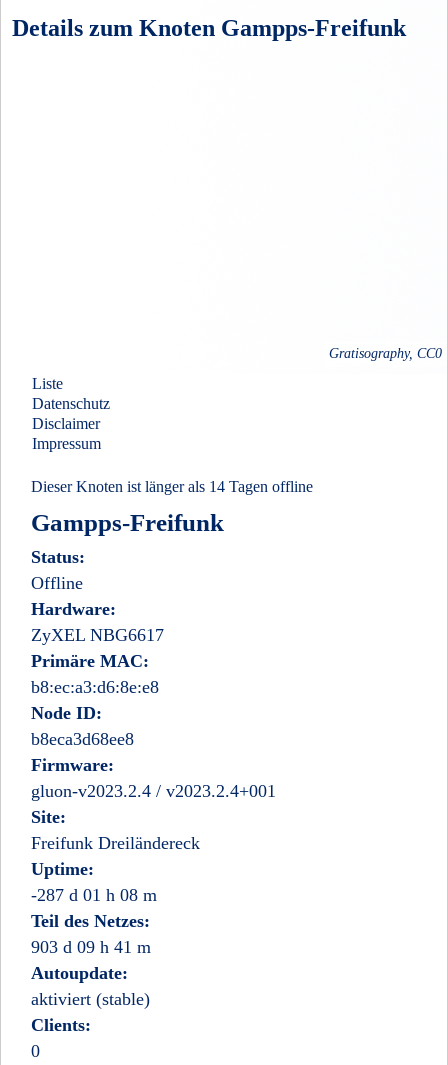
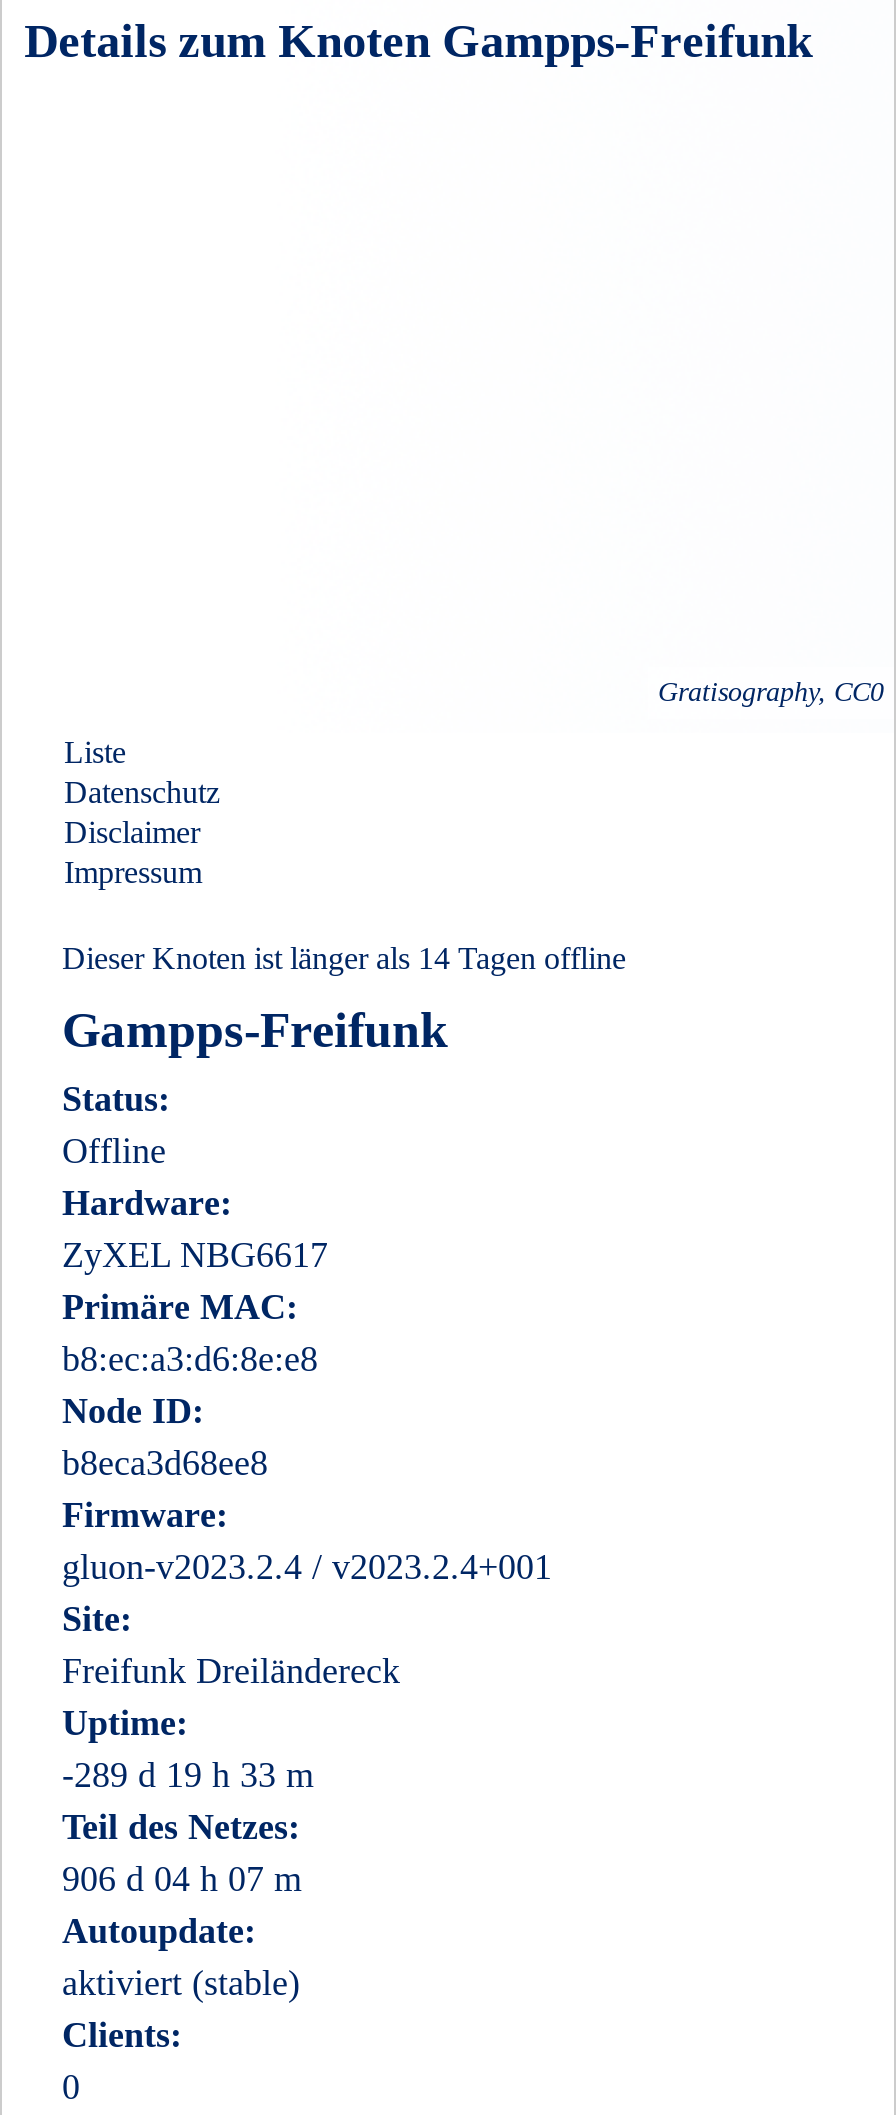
[31,885,157,905] -287 d 01 h 08 m -> [62,1755,314,1795] -289 d 19 h 33 m
[31,937,151,957] 903 d 09 h 41 m -> [62,1859,302,1899] 906 d 04 h 07 m

